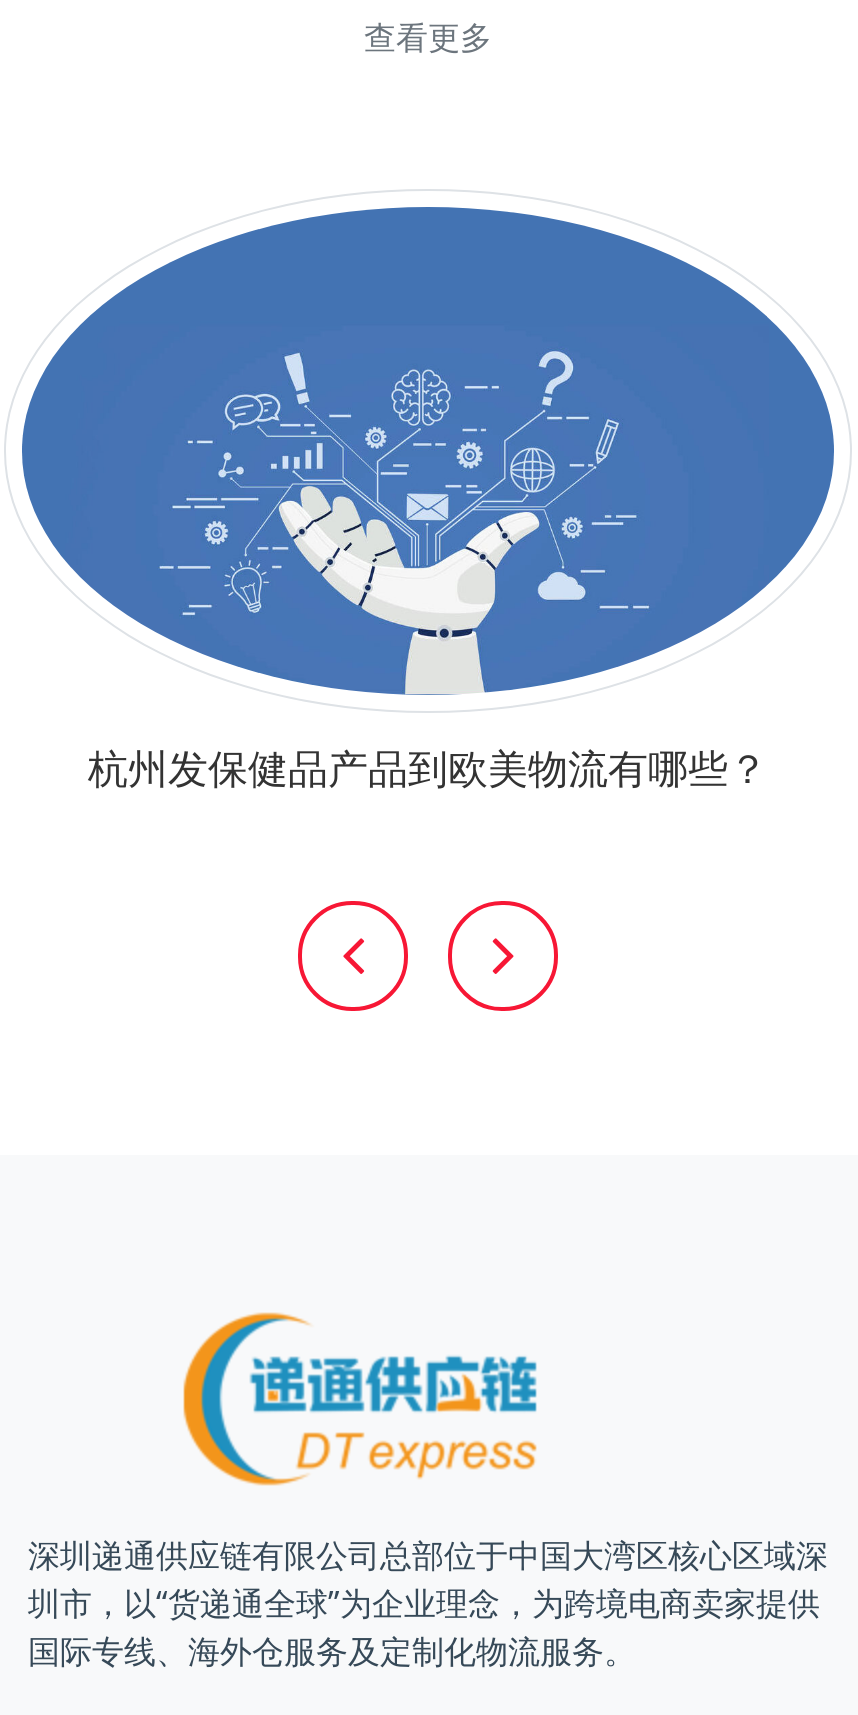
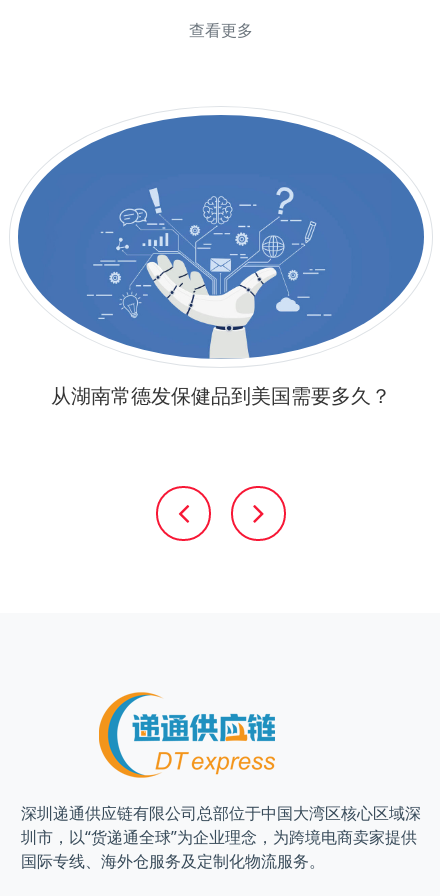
[88,741,768,795] 杭州发保健品产品到欧美物流有哪些？ -> [51,382,391,409] 从湖南常德发保健品到美国需要多久？

